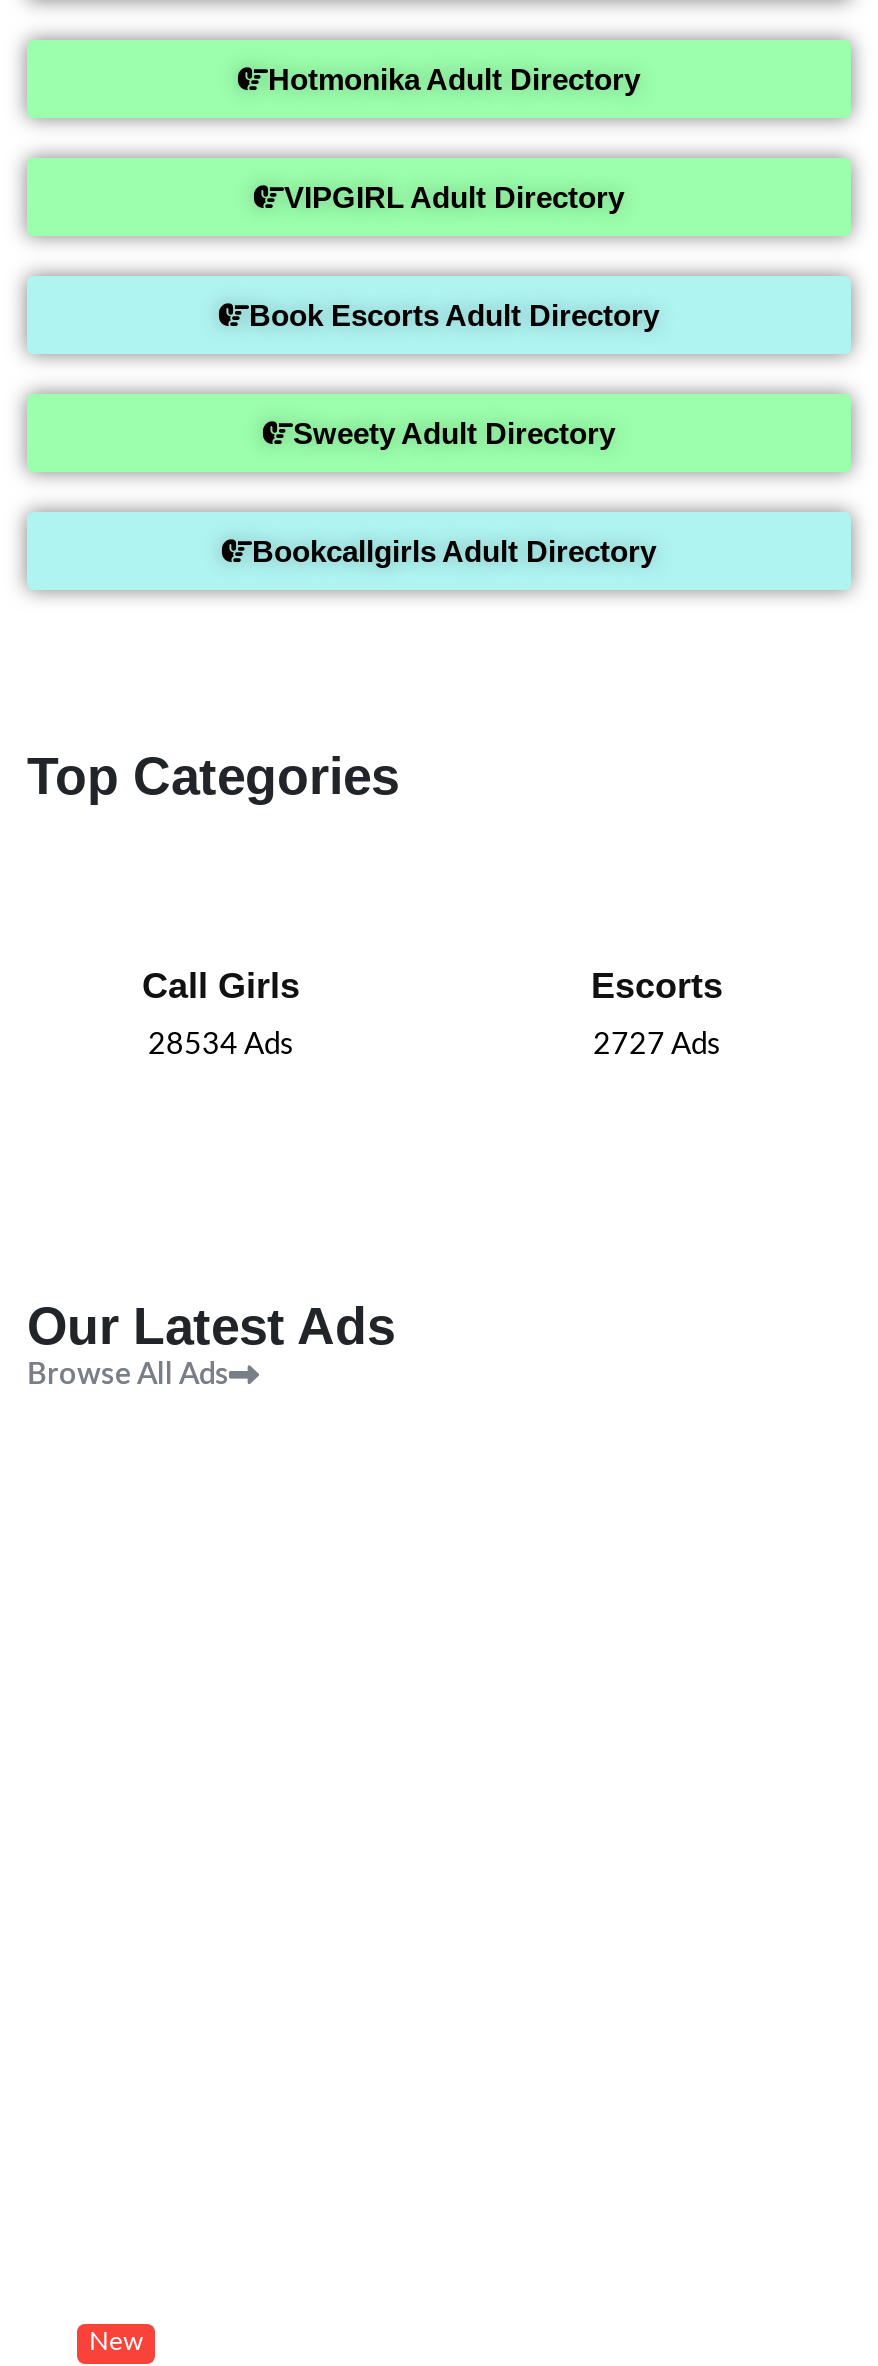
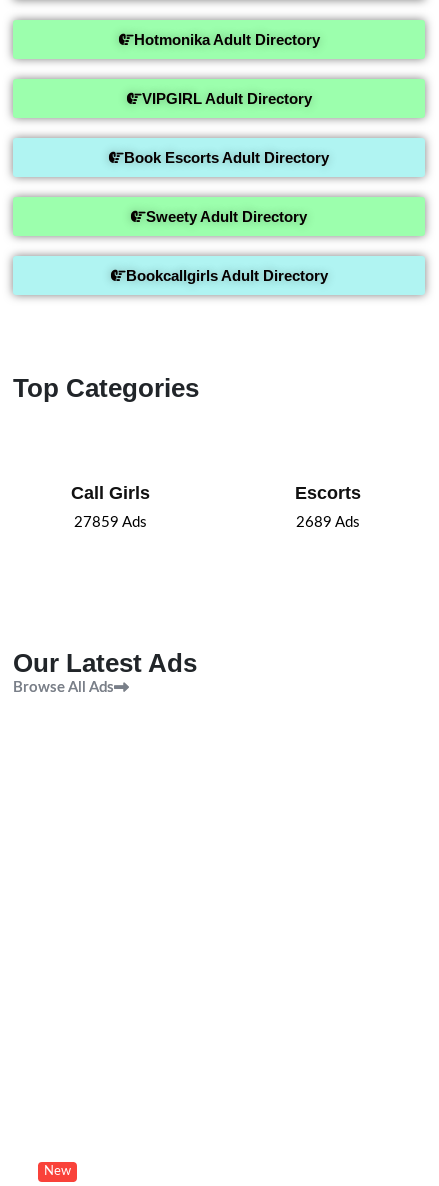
[148,1030,294,1060] 28534 Ads -> [73,515,146,530] 27859 Ads
[593,1030,721,1060] 2727 Ads -> [296,515,360,530] 2689 Ads

